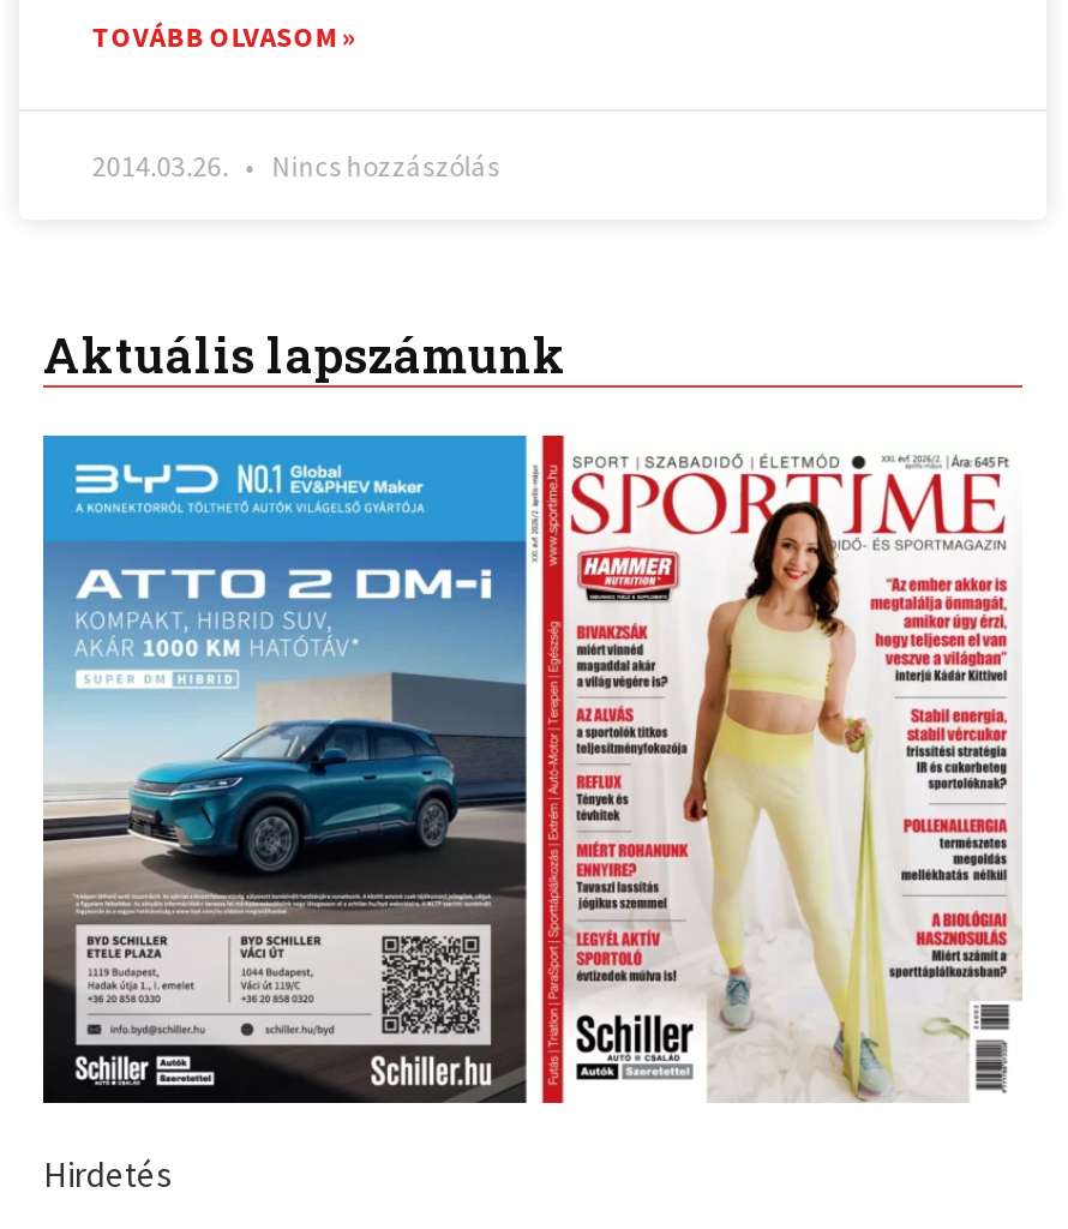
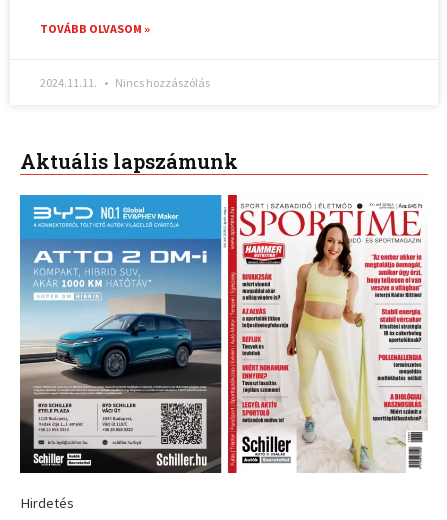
[92,149,500,185] 2014.03.26. Nincs hozzászólás -> [40,75,210,90] 2024.11.11. Nincs hozzászólás

